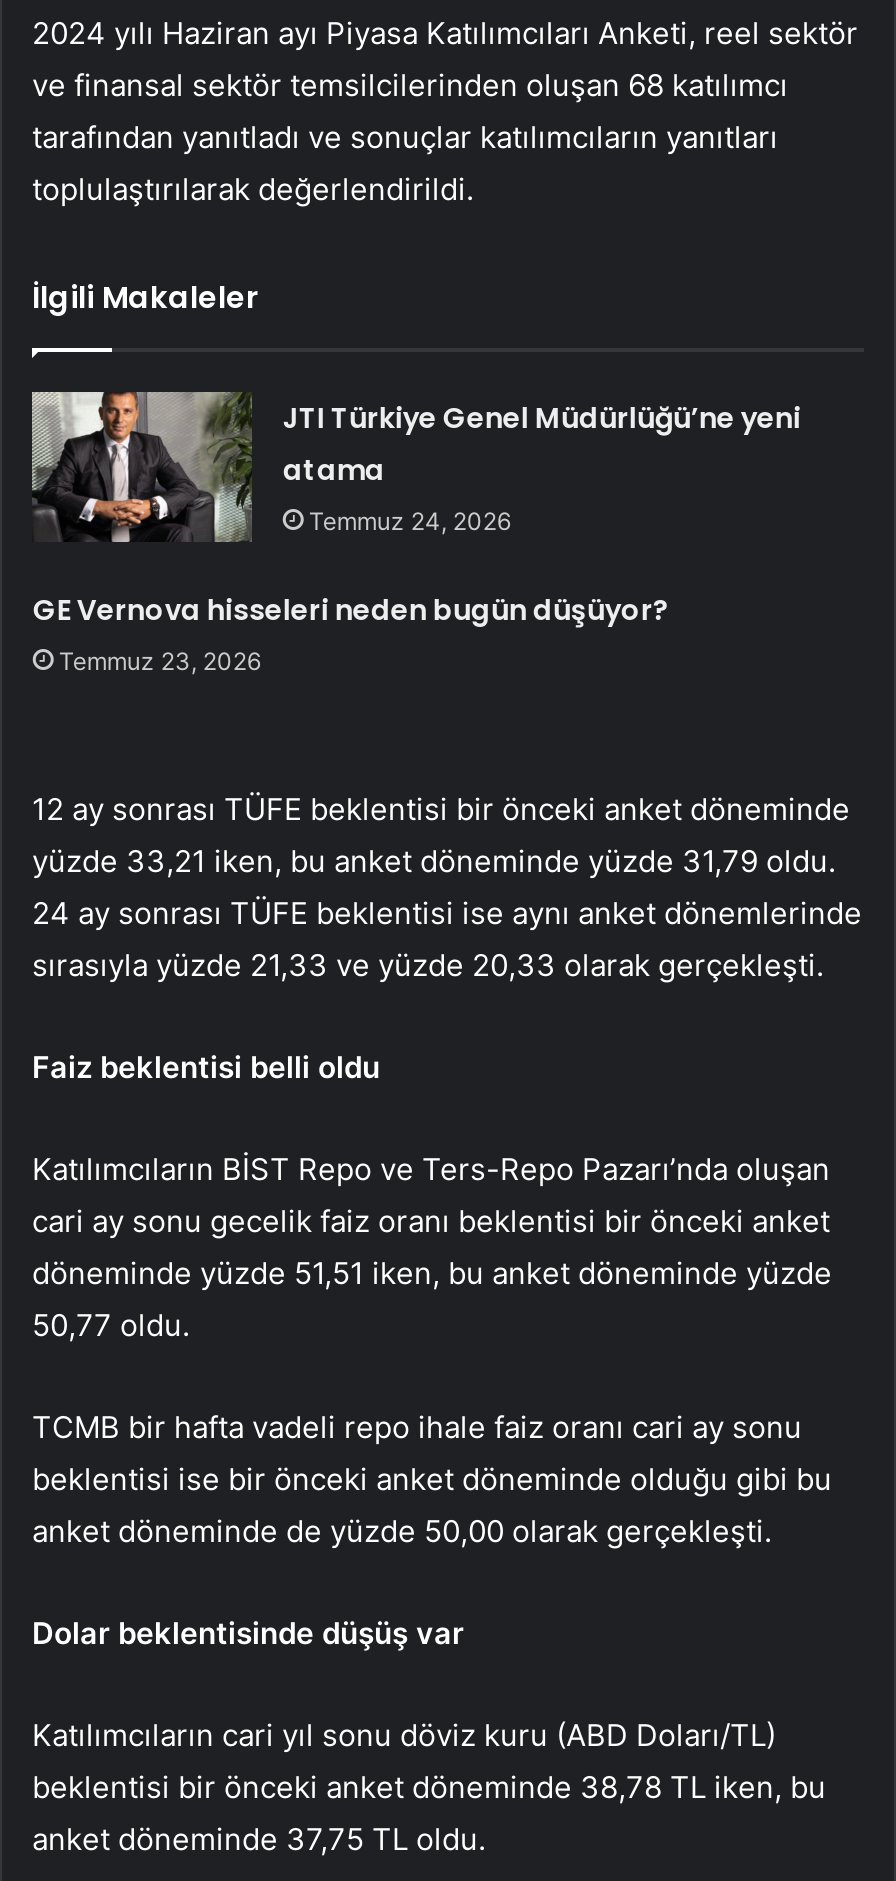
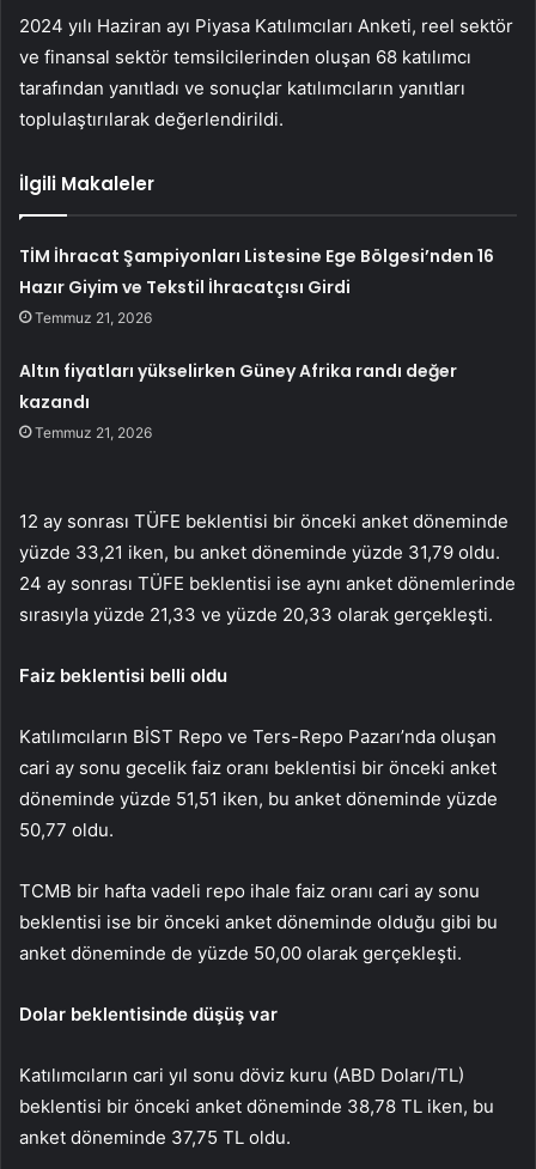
[283,398,801,536] JTI Türkiye Genel Müdürlüğü’ne yeni | atama | Temmuz 24, 2026 -> [20,244,494,327] TİM İhracat Şampiyonları Listesine Ege Bölgesi’nden 16 | Hazır Giyim ve Tekstil İhracatçısı Girdi | Temmuz 21, 2026
[33,590,669,676] GE Vernova hisseleri neden bugün düşüyor? | Temmuz 23, 2026 -> [20,359,457,442] Altın fiyatları yükselirken Güney Afrika randı değer | kazandı | Temmuz 21, 2026

